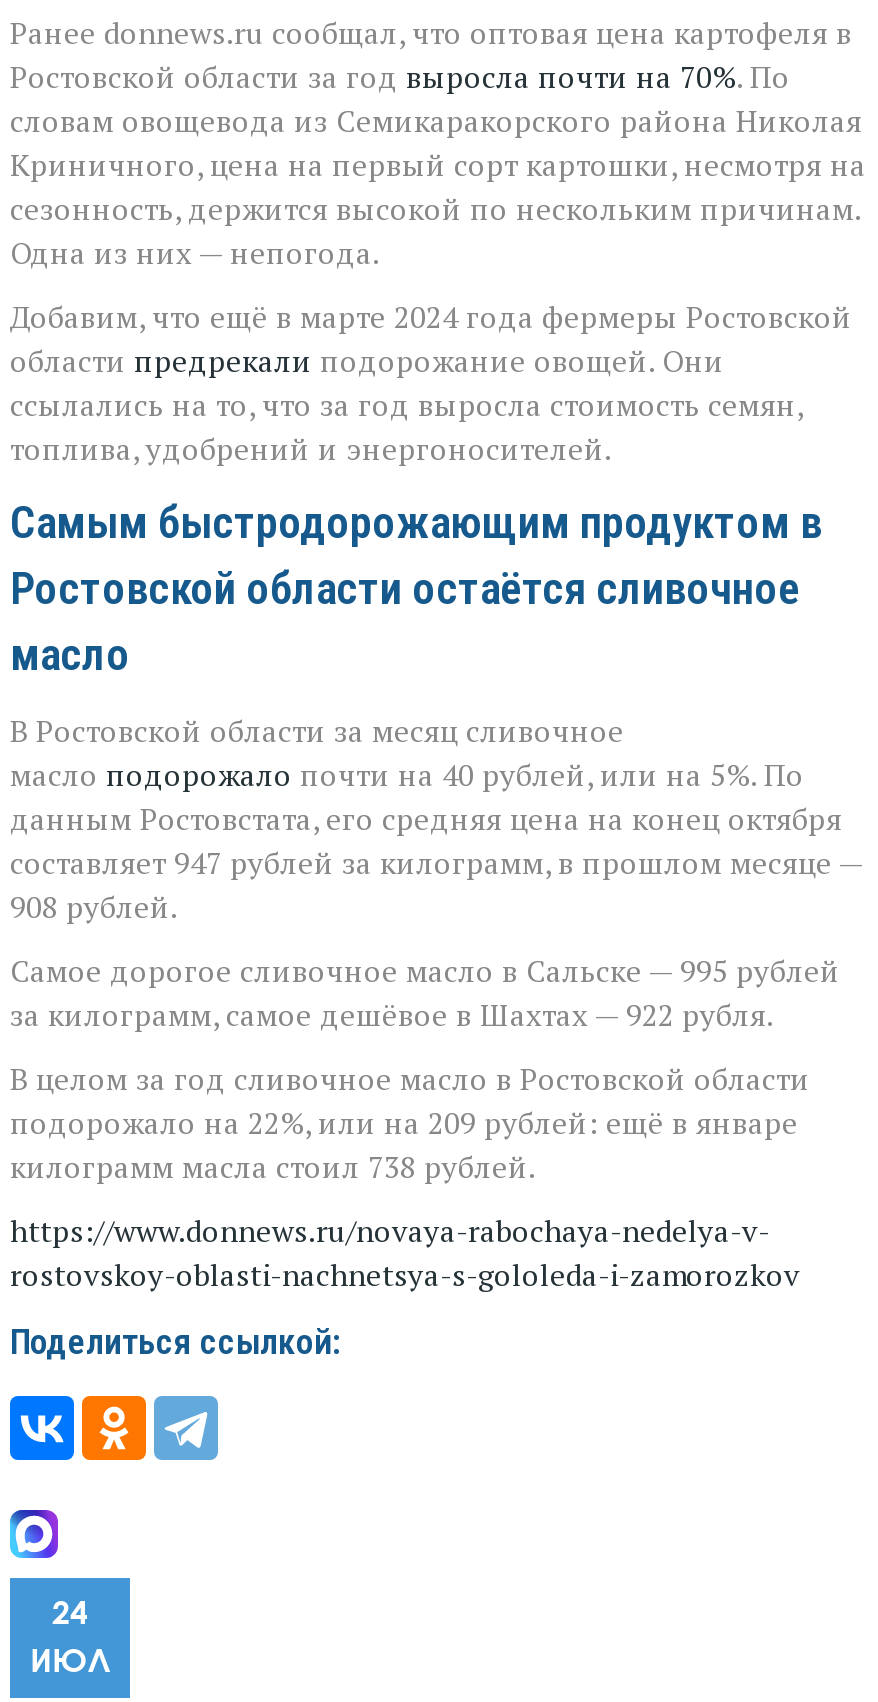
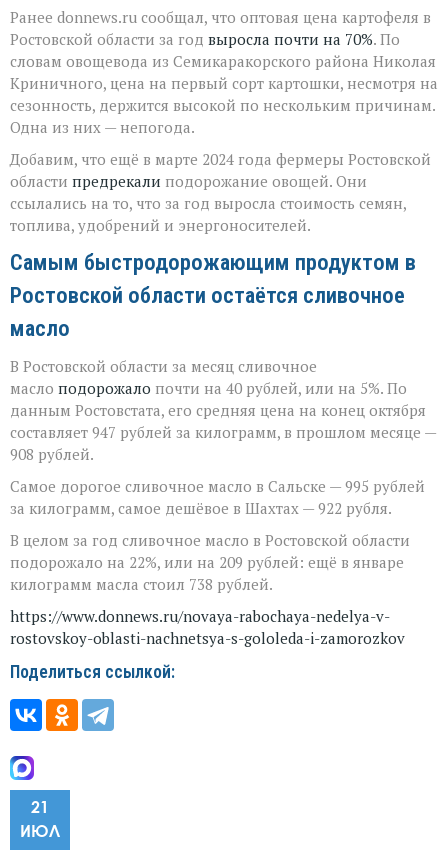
[52,1592,88,1632] 24 -> [31,797,49,817] 21

